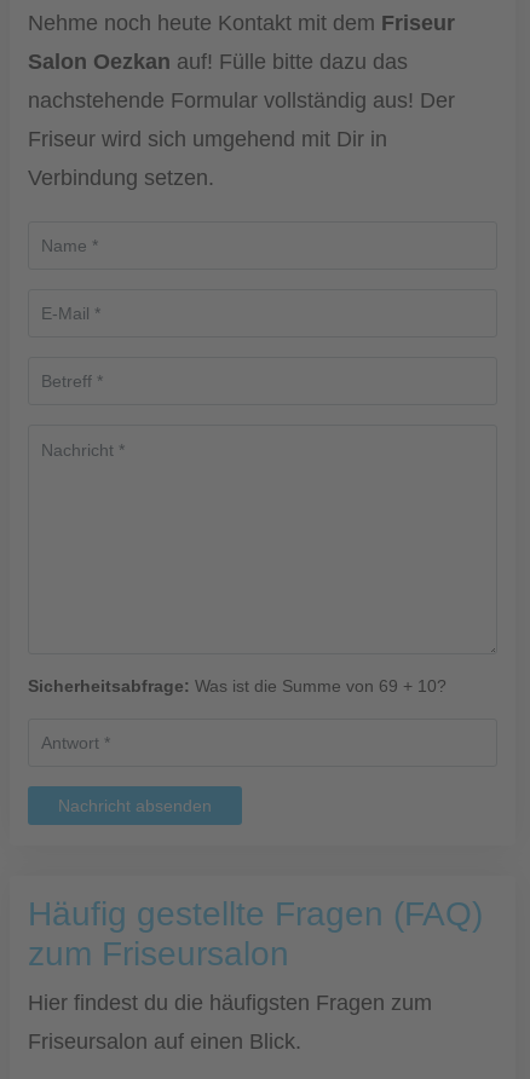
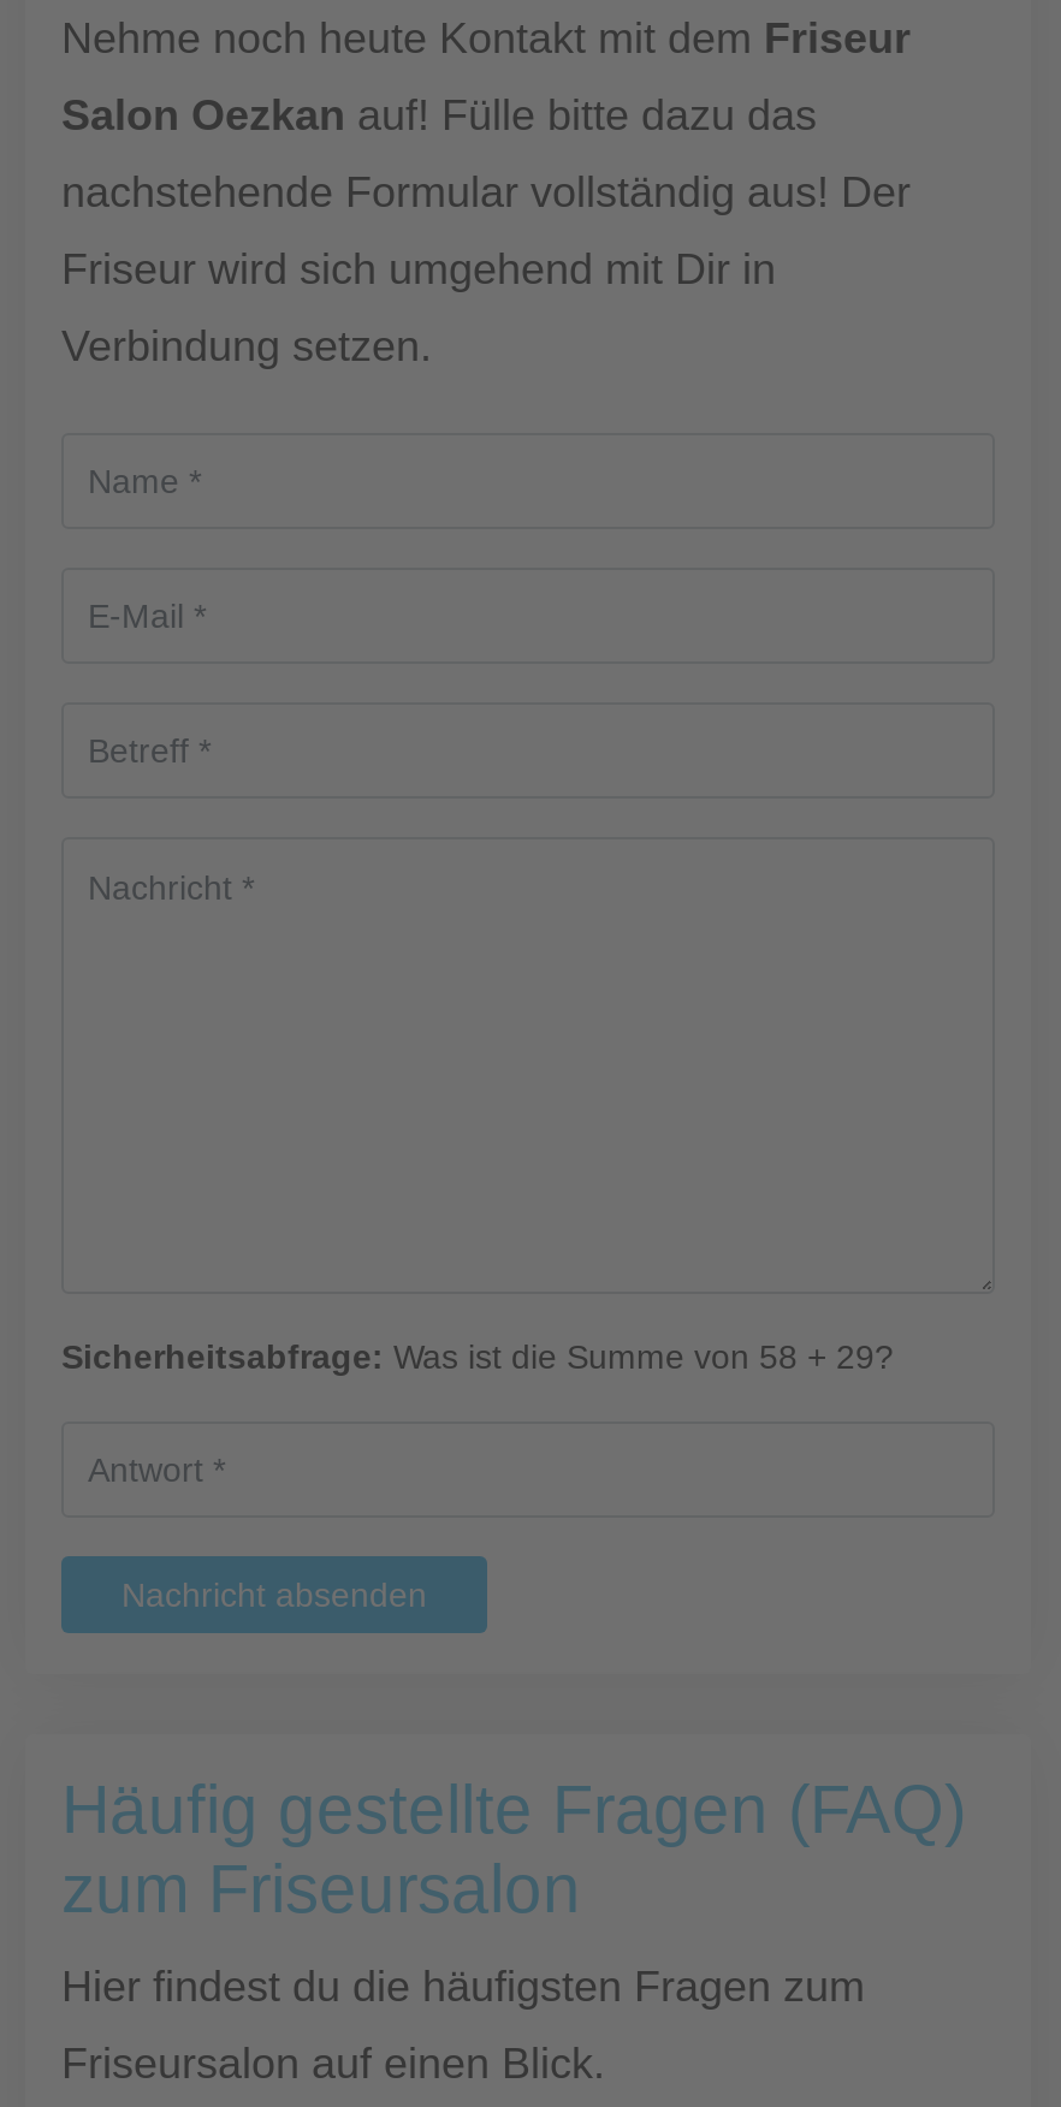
[28,676,447,696] Sicherheitsabfrage: Was ist die Summe von 69 + 10? -> [61,1337,894,1376] Sicherheitsabfrage: Was ist die Summe von 58 + 29?

